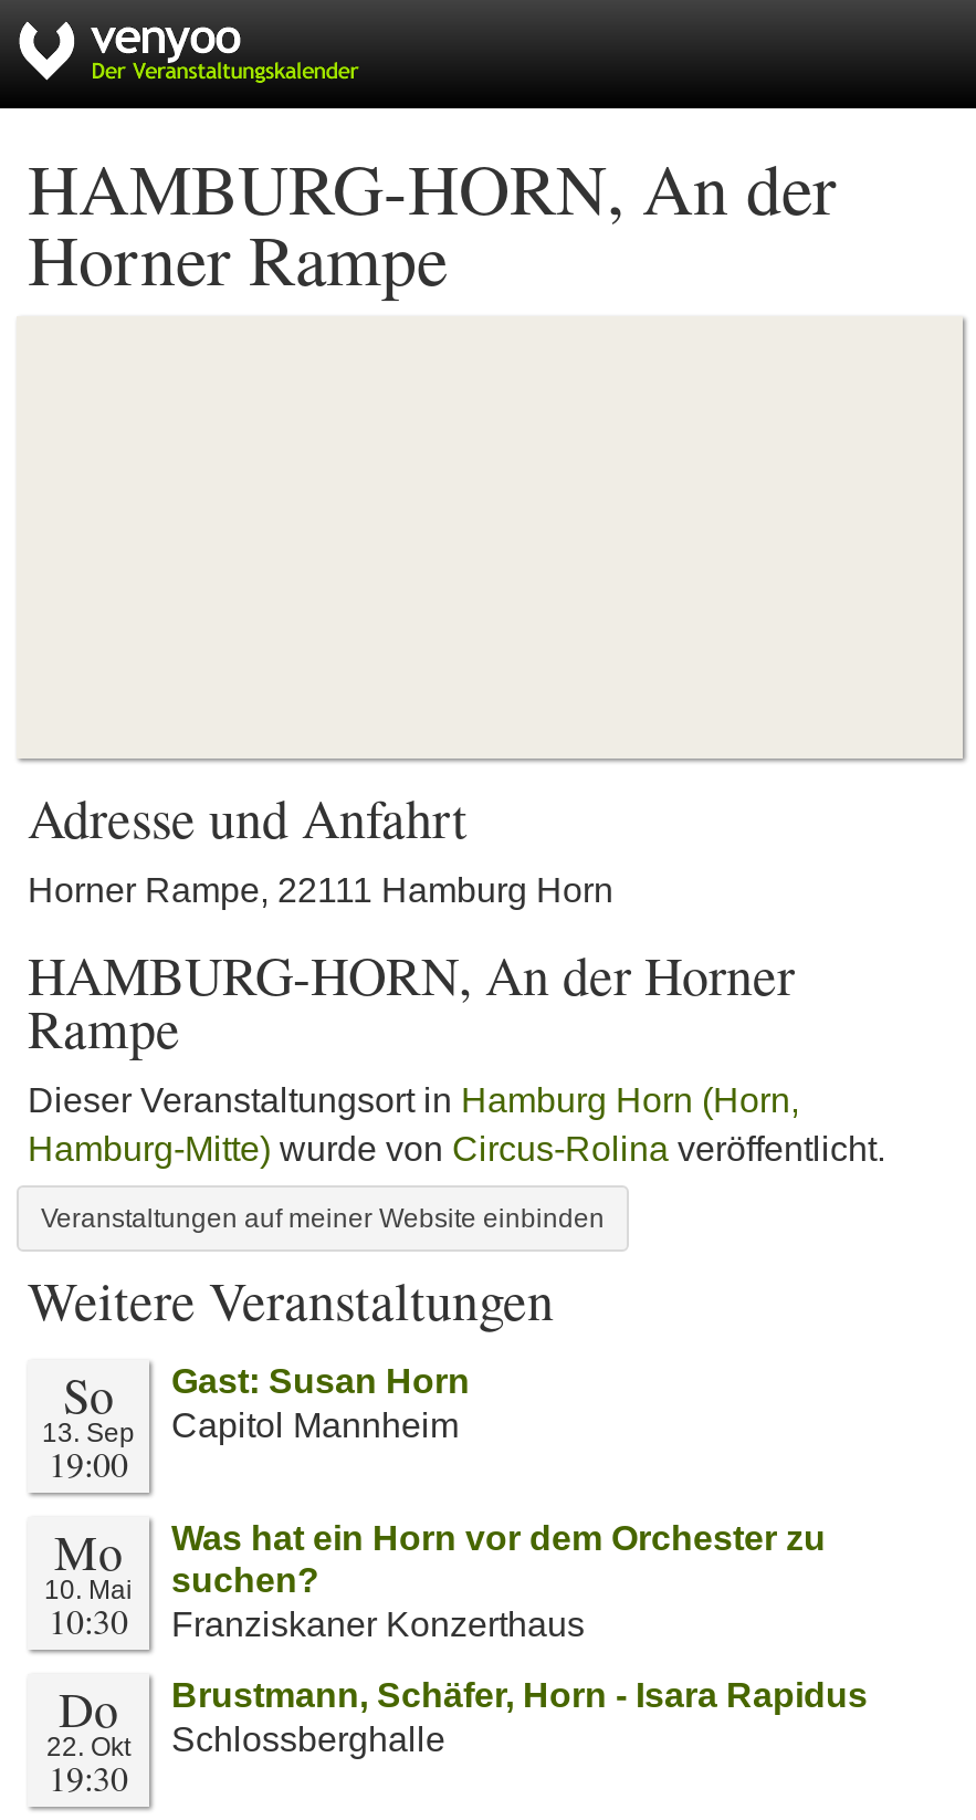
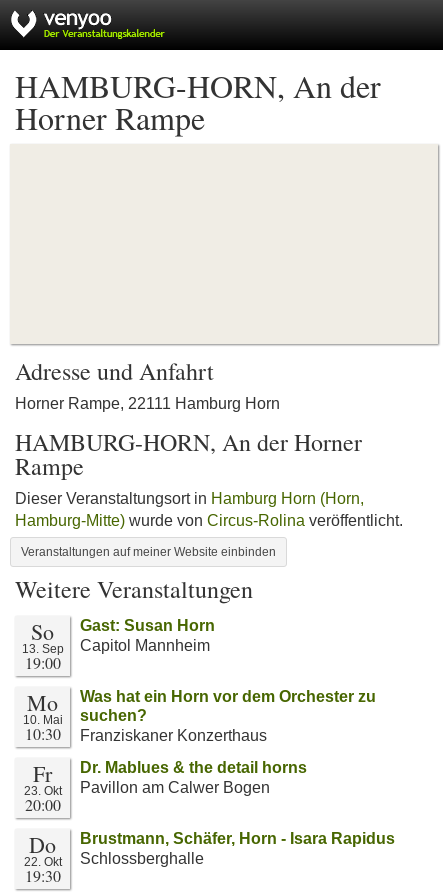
none -> [23,759,61,815] Fr | 23. Okt | 20:00
none -> [80,759,307,796] Dr. Mablues & the detail horns | Pavillon am Calwer Bogen

